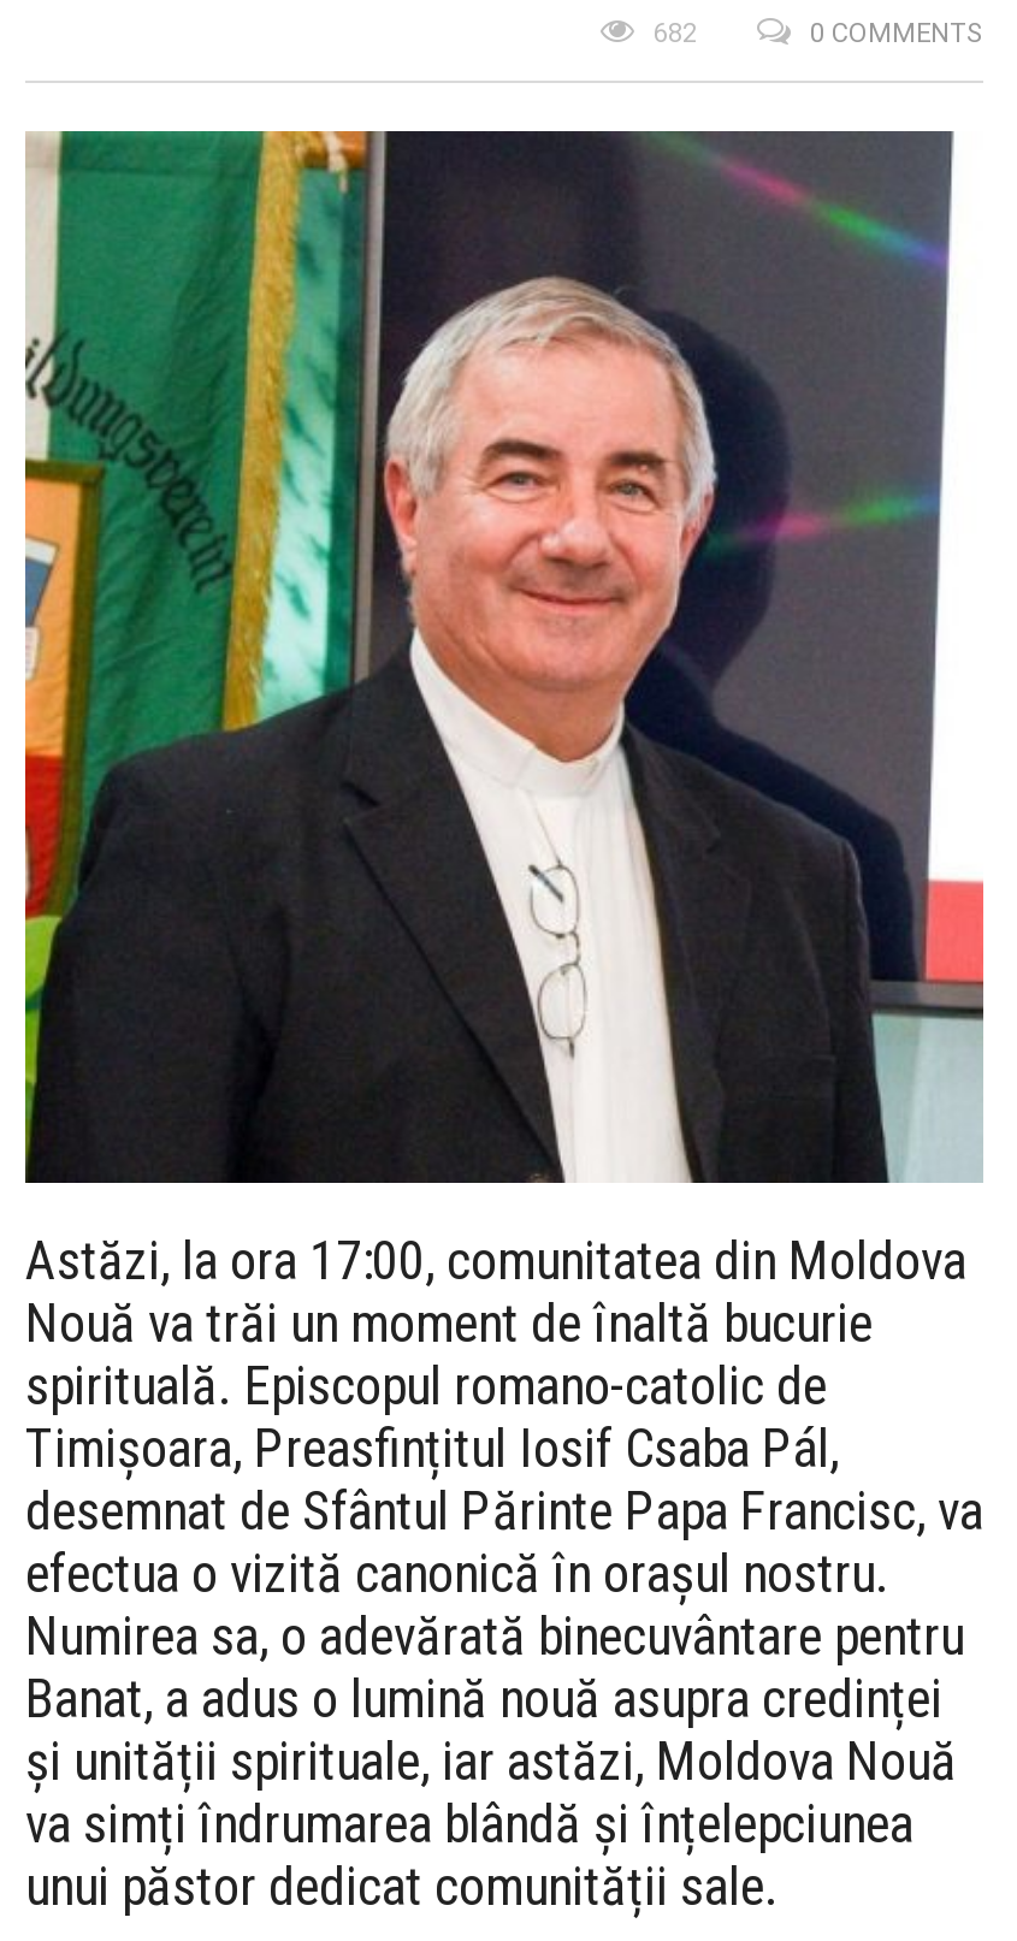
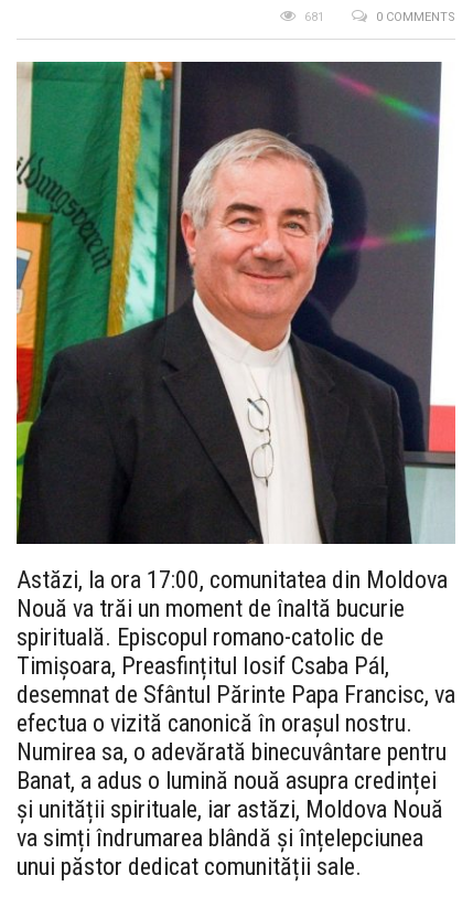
[654,18,697,49] 682 -> [304,10,324,24] 681

